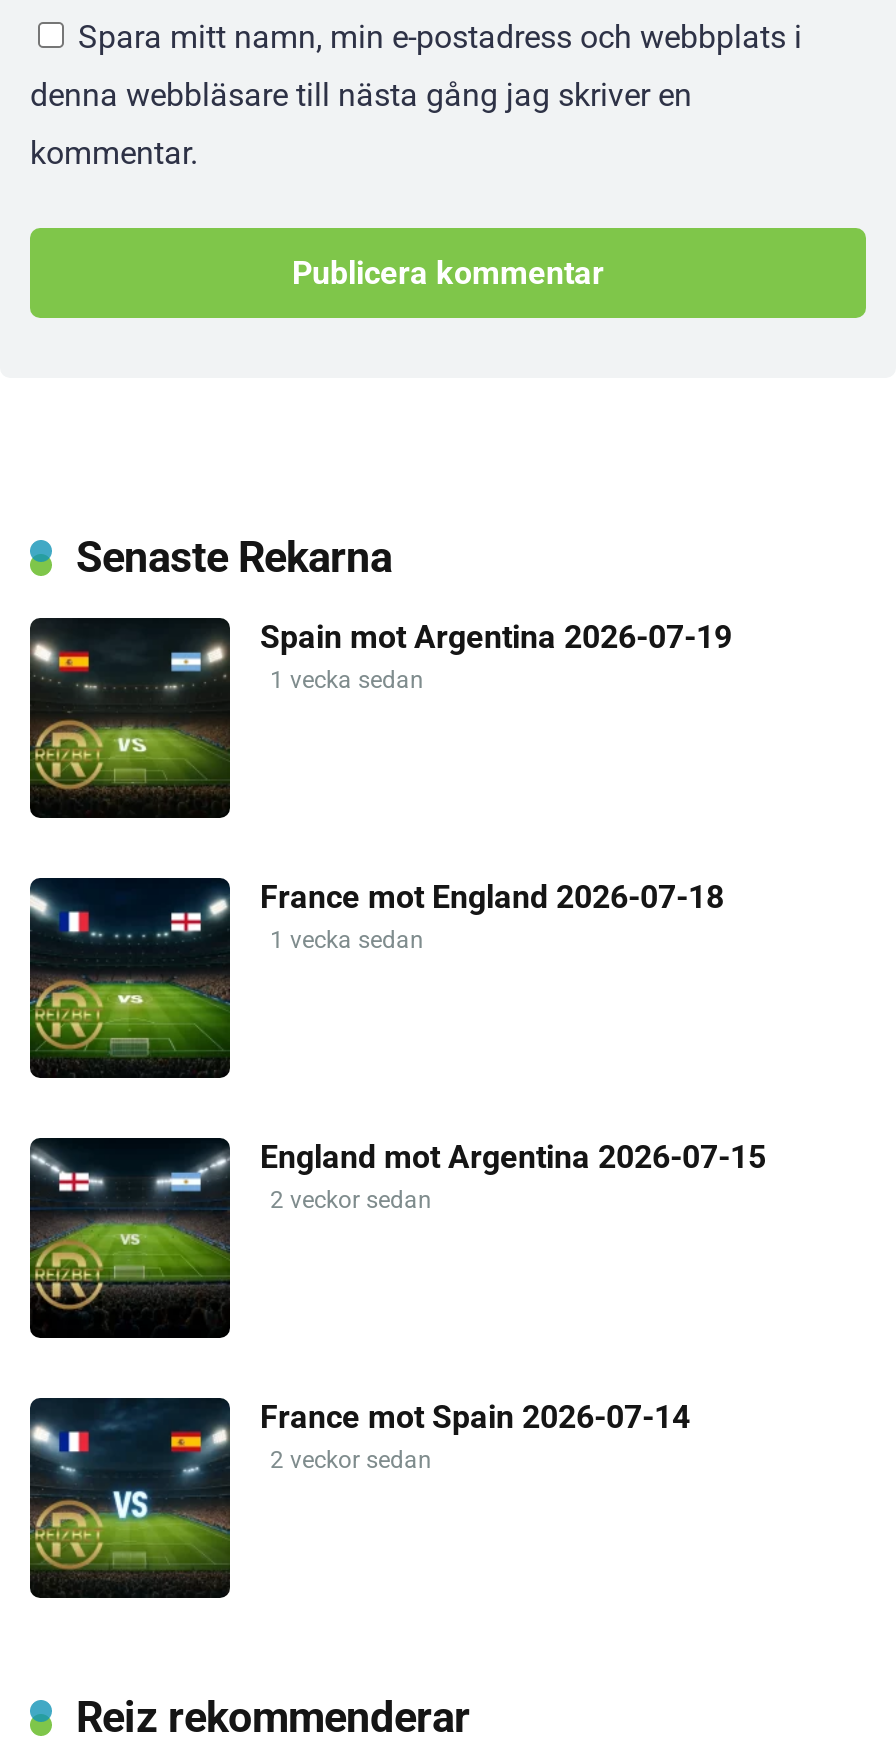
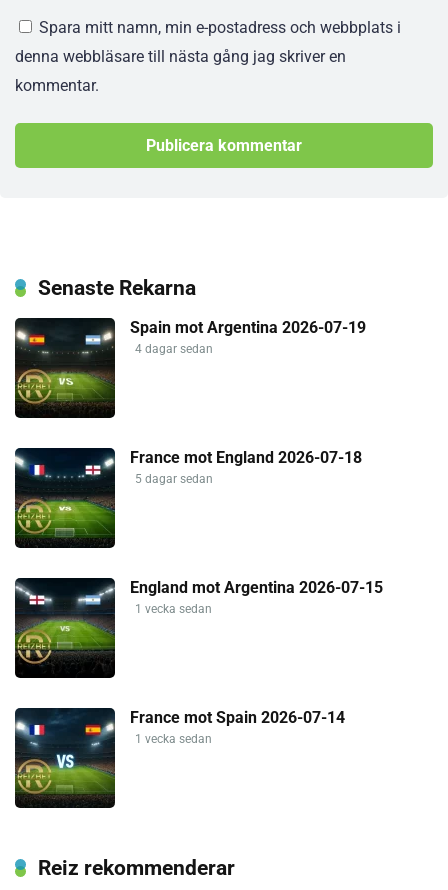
[270,665,424,693] 1 vecka sedan -> [135,342,213,356] 4 dagar sedan
[270,925,424,953] 1 vecka sedan -> [135,472,213,486] 5 dagar sedan
[270,1185,432,1213] 2 veckor sedan -> [135,602,212,616] 1 vecka sedan
[270,1445,432,1473] 2 veckor sedan -> [135,732,212,746] 1 vecka sedan

